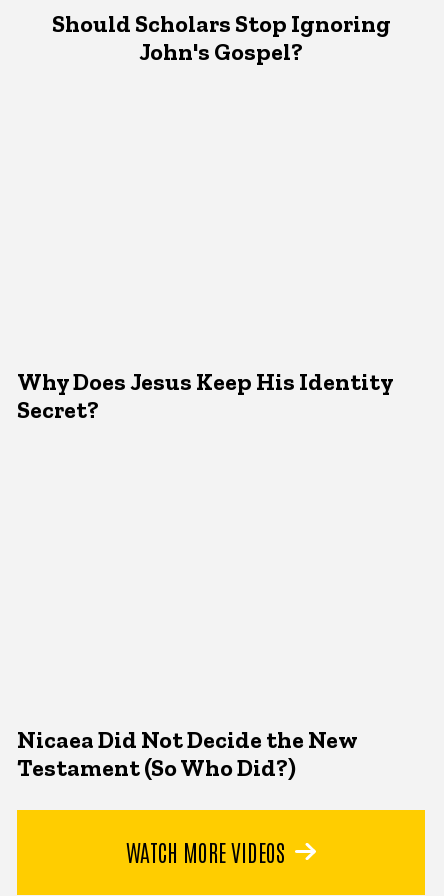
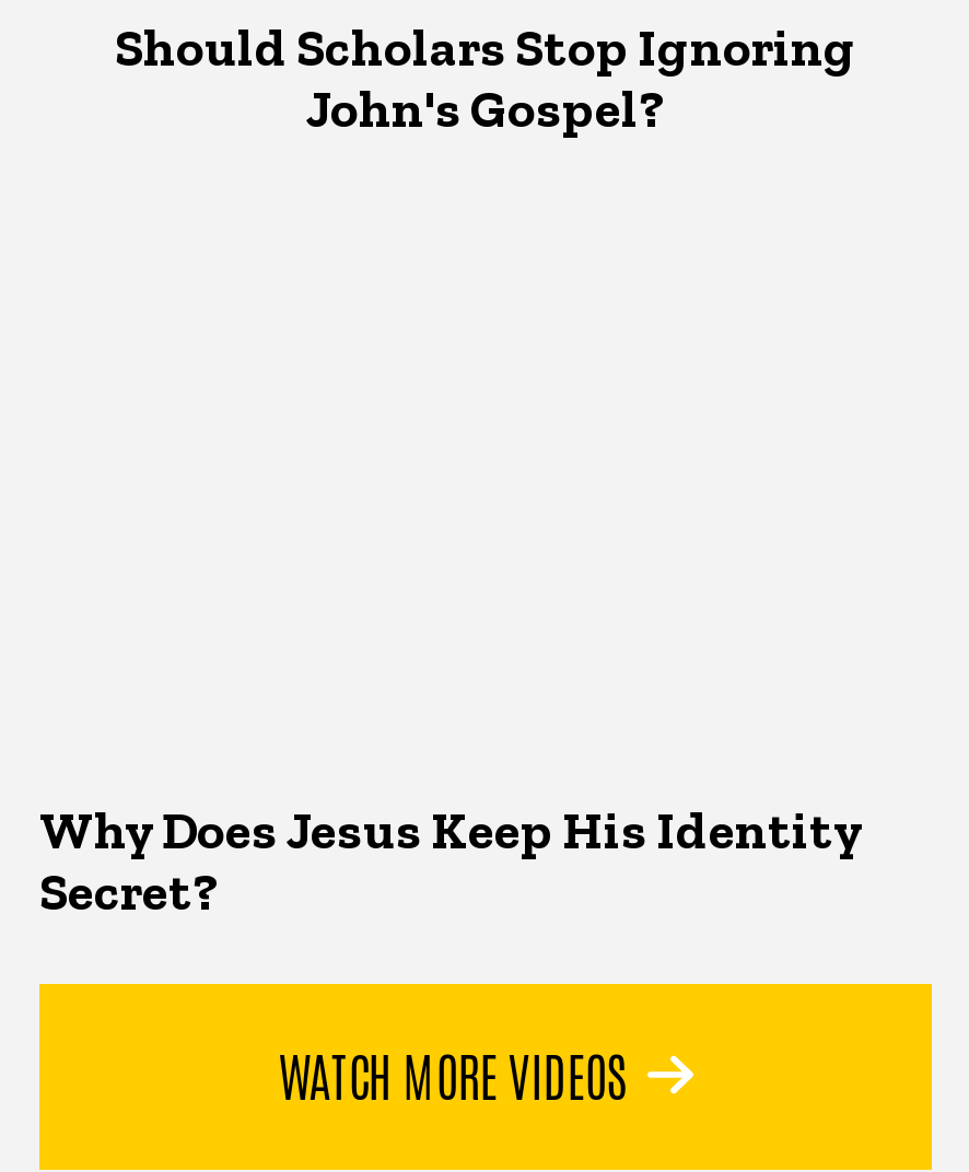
[17,725,357,782] Nicaea Did Not Decide the New | Testament (So Who Did?) -> none

